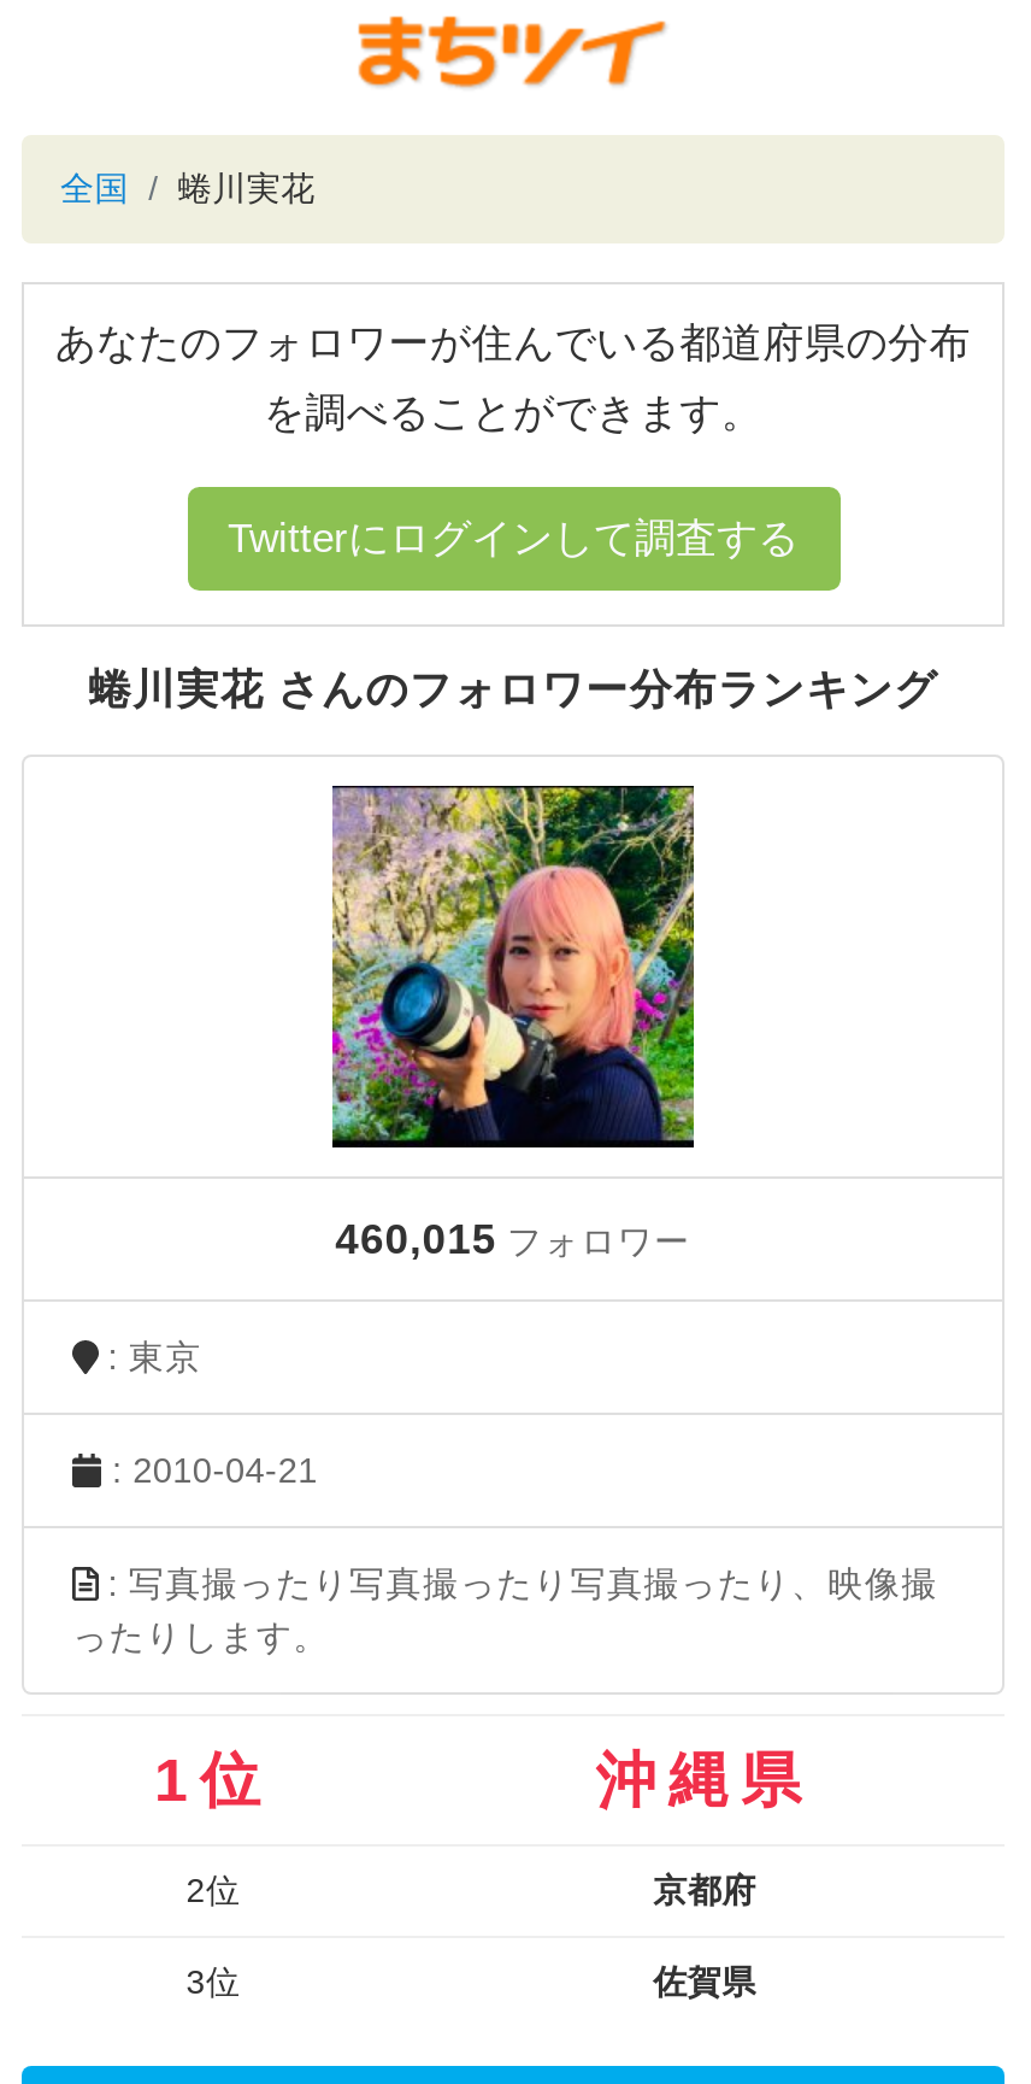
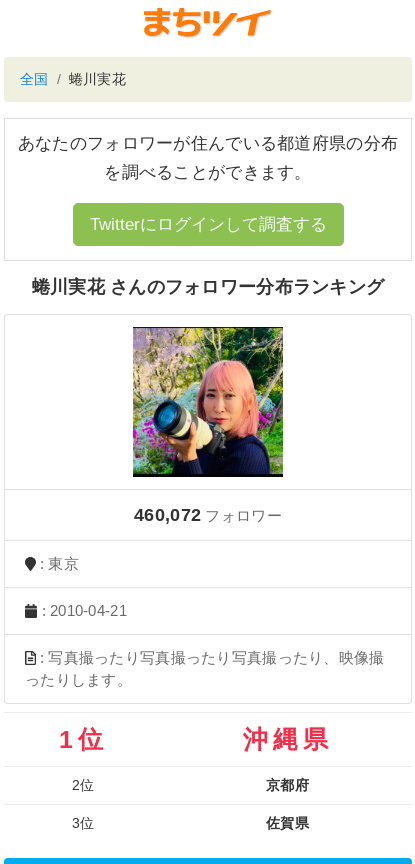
[335,1215,691,1263] 460,015 フォロワー -> [134,505,282,525] 460,072 フォロワー

